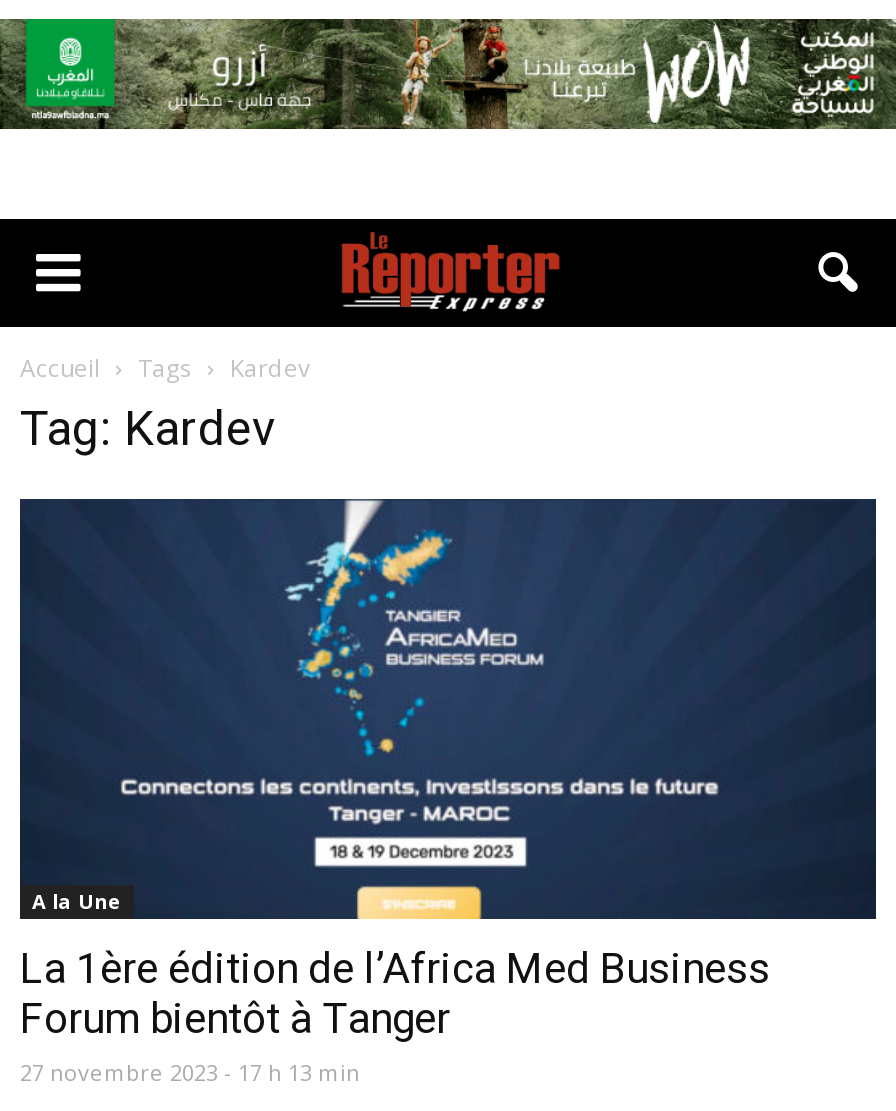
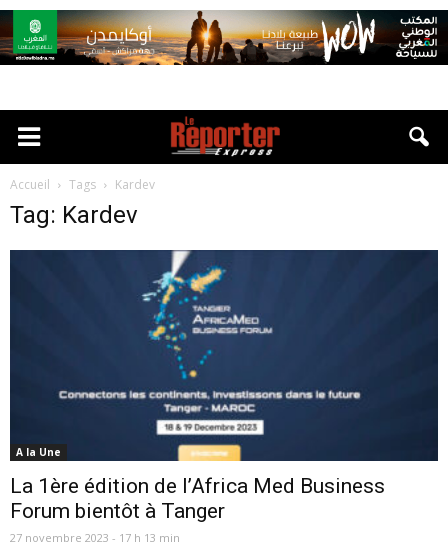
[6,17,890,131] [image] -> [3,9,445,66] [image]

